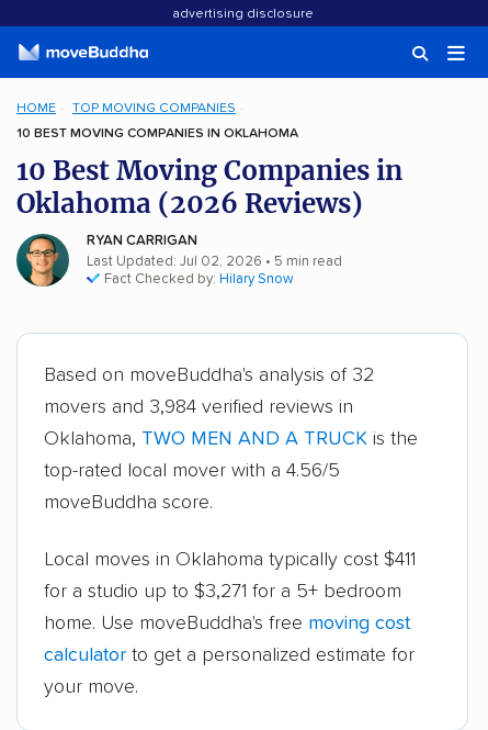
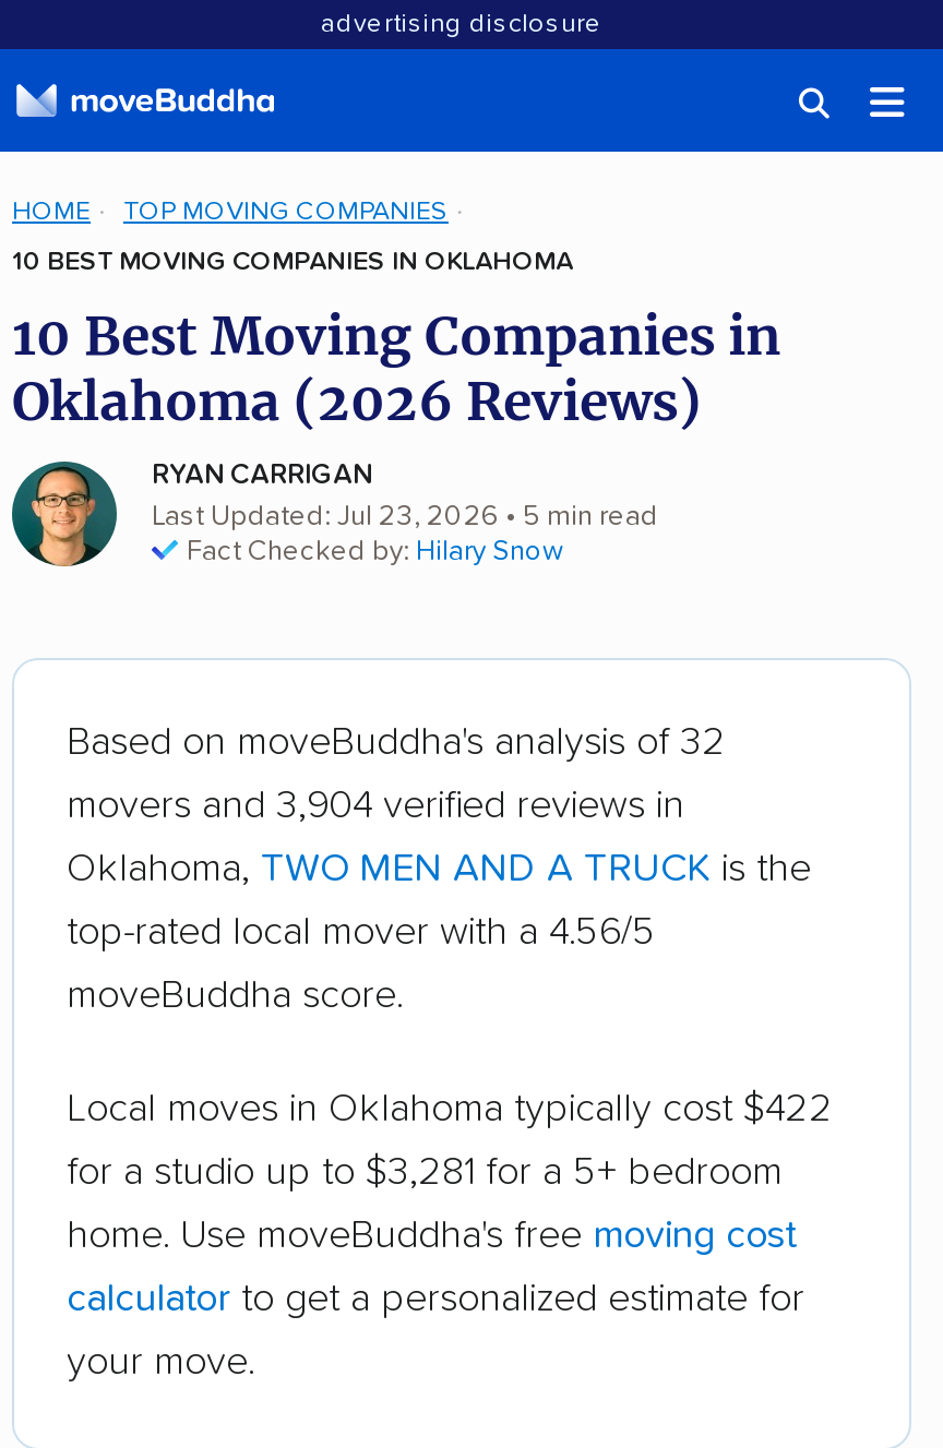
[87,255,342,269] Last Updated: Jul 02, 2026 • 5 min read -> [152,503,658,531] Last Updated: Jul 23, 2026 • 5 min read
[44,397,353,417] movers and 3,984 verified reviews in -> [67,787,684,826] movers and 3,904 verified reviews in
[44,550,416,570] Local moves in Oklahoma typically cost $411 -> [67,1091,833,1130] Local moves in Oklahoma typically cost $422
[44,582,401,602] for a studio up to $3,271 for a 5+ bedroom -> [67,1154,783,1194] for a studio up to $3,281 for a 5+ bedroom

